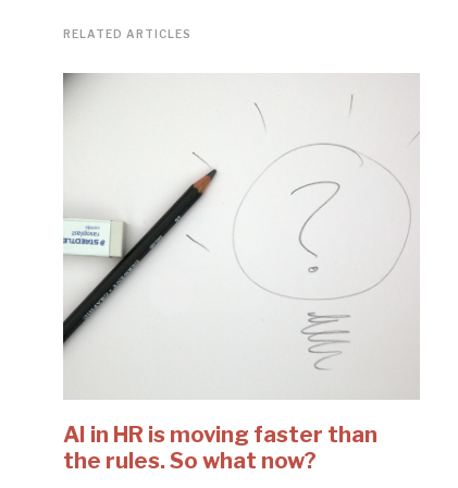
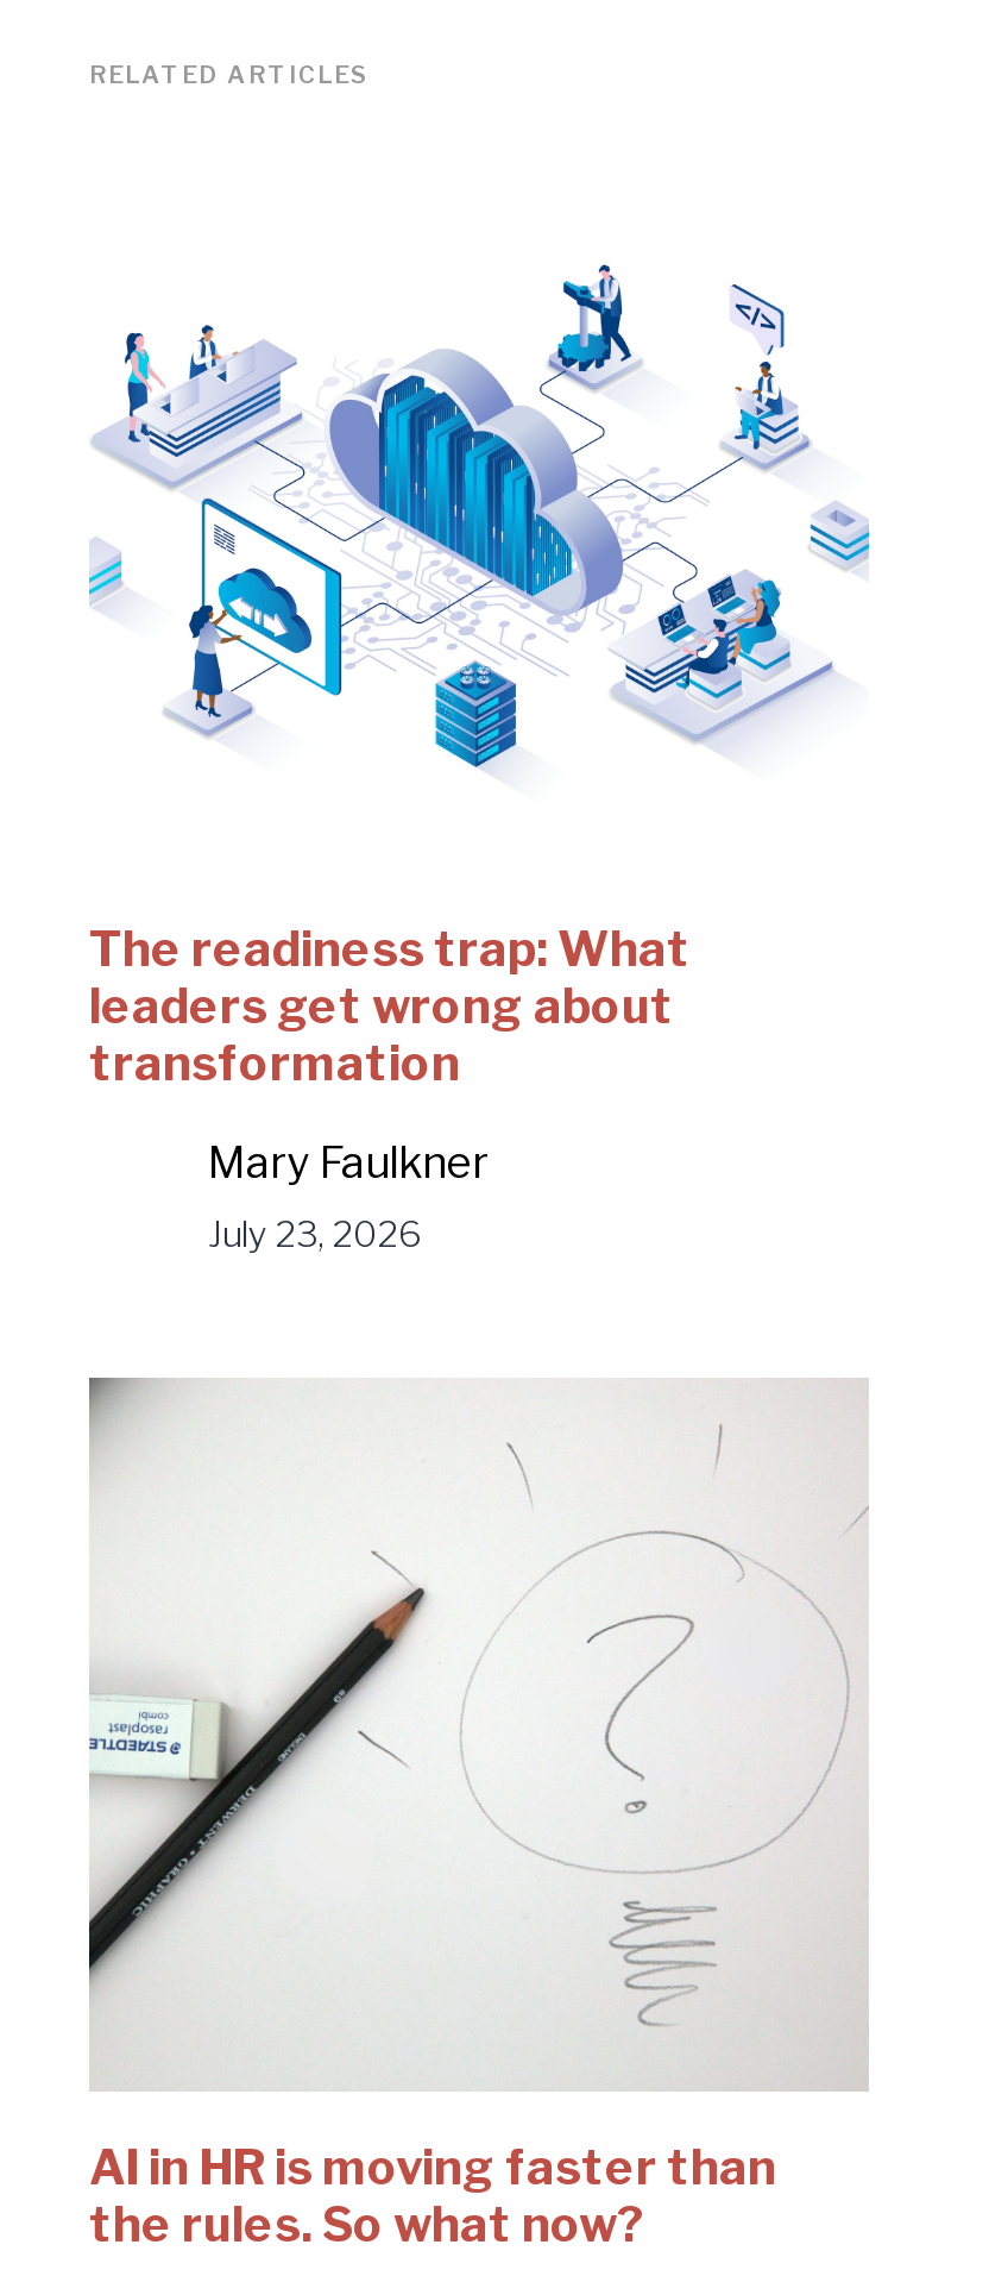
none -> [87,264,871,769] [image]
none -> [89,921,691,1256] The readiness trap: What | leaders get wrong about | transformation | Mary Faulkner | July 23, 2026

